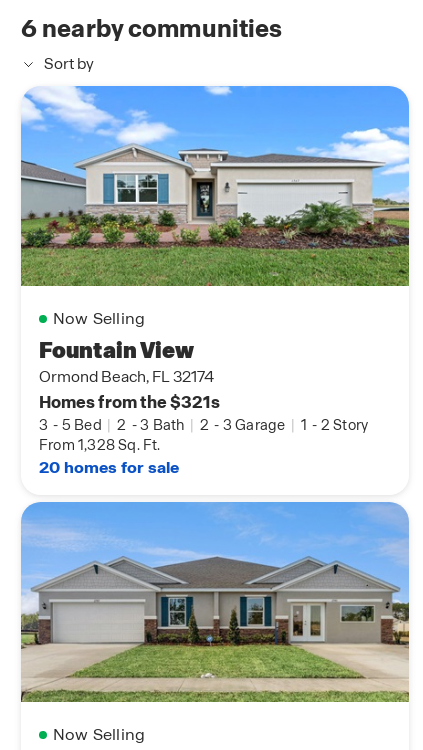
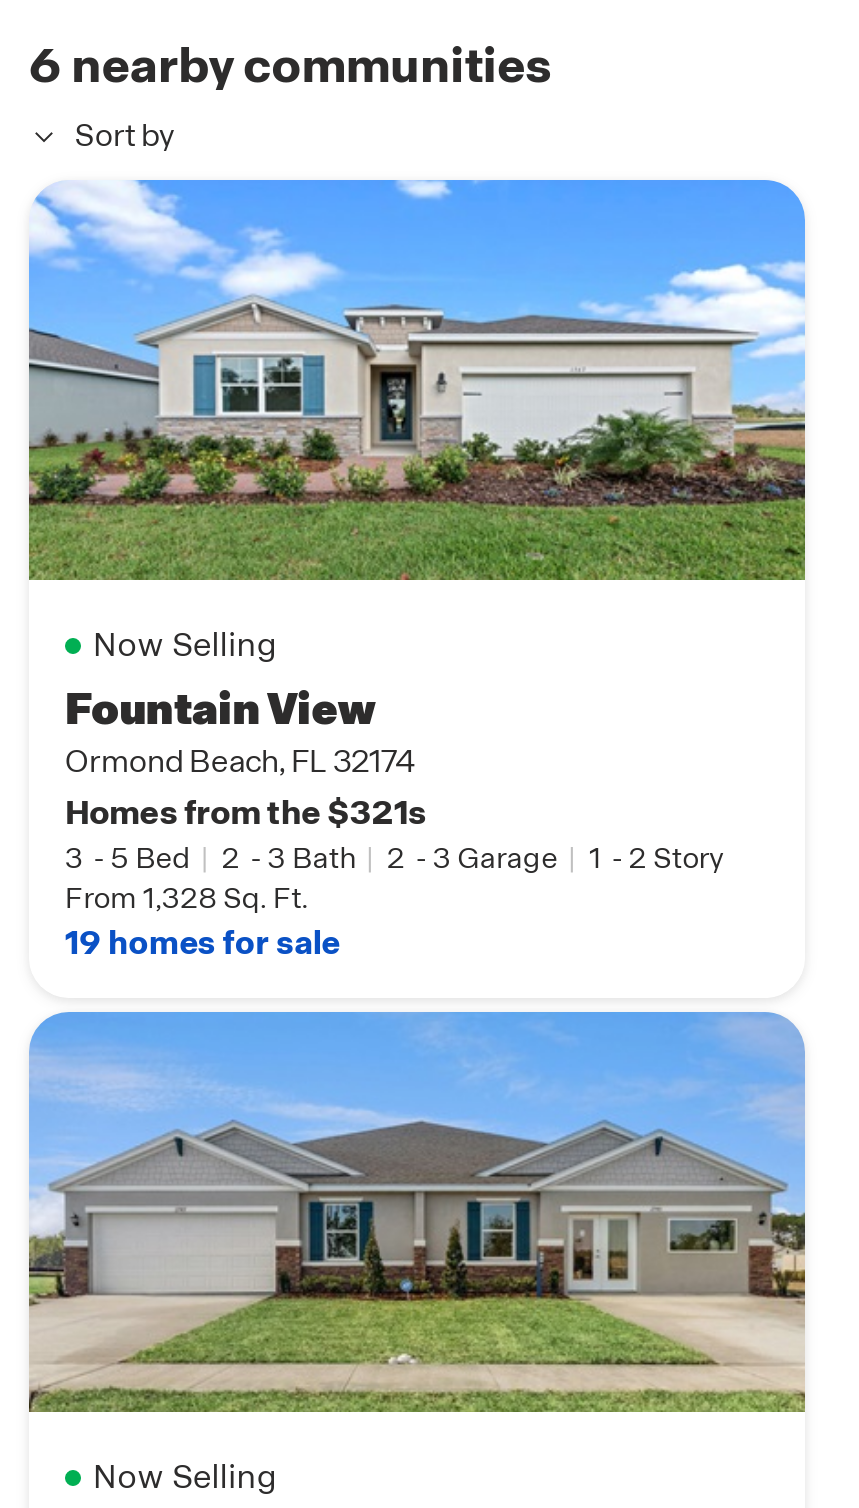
[39,457,179,478] 20 homes for sale -> [65,921,340,963] 19 homes for sale

